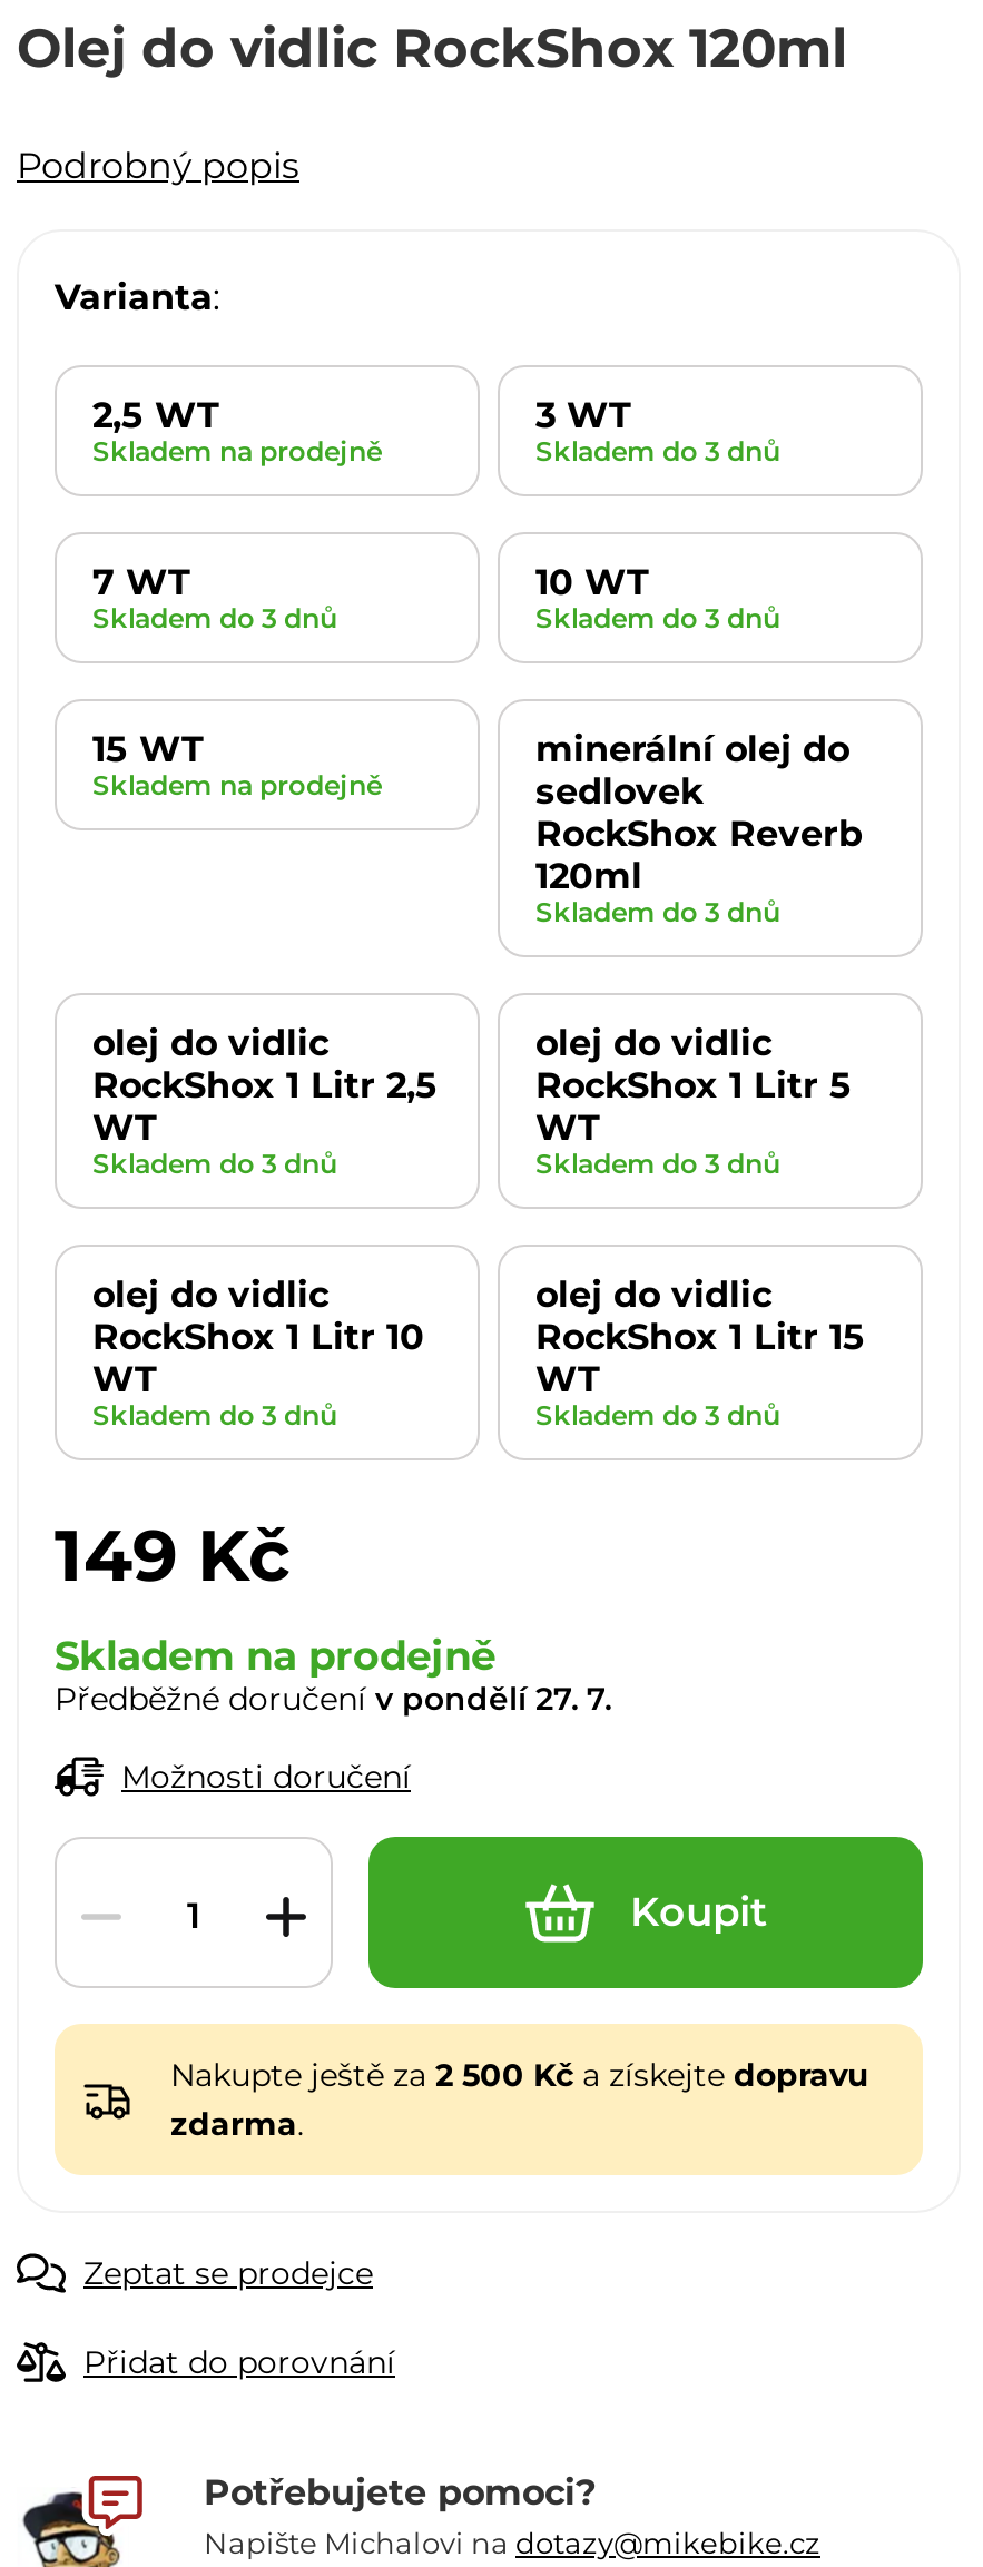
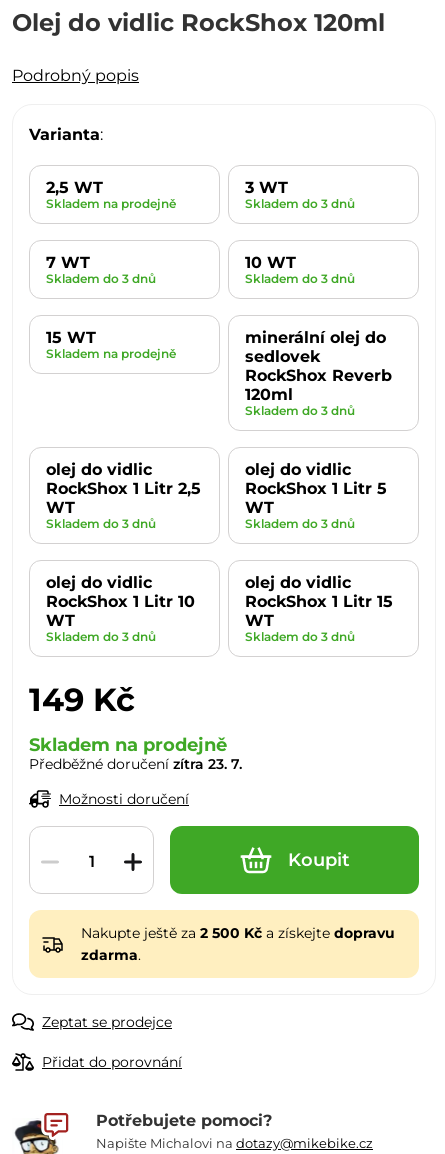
[55,1679,611,1719] Předběžné doručení v pondělí 27. 7. -> [29,755,242,773] Předběžné doručení zítra 23. 7.

